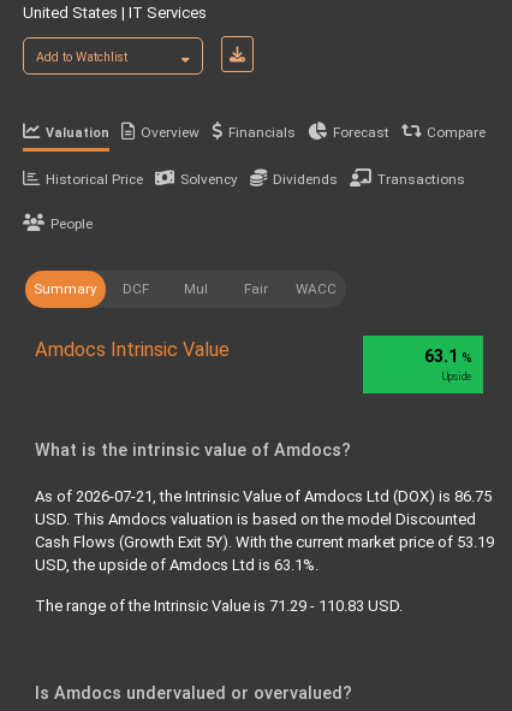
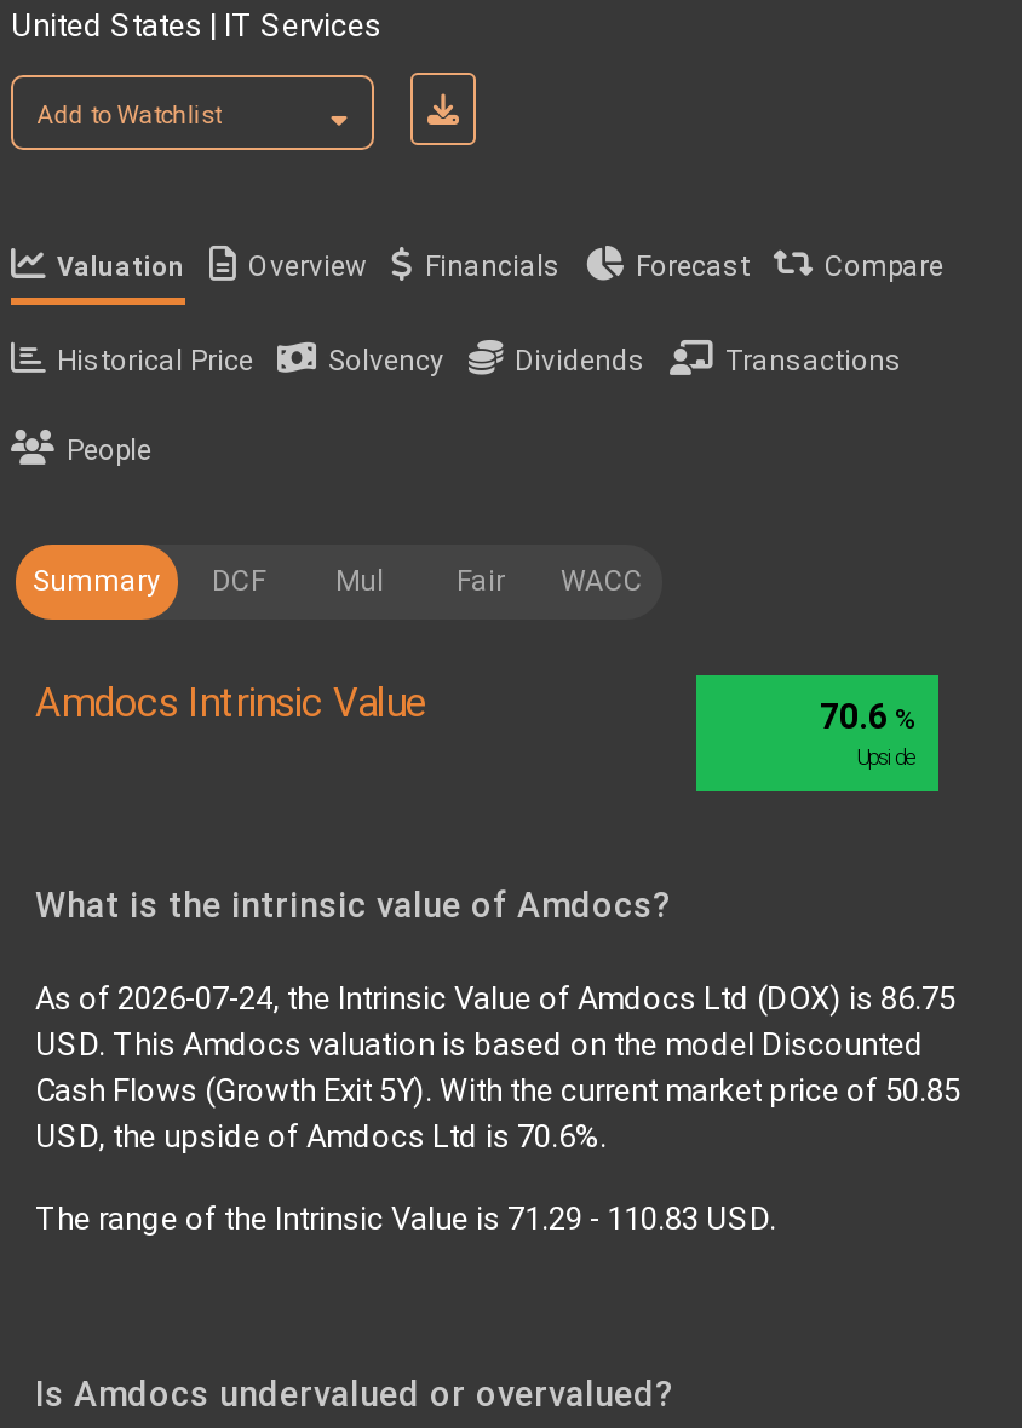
[424,346,471,366] 63.1% -> [820,697,914,736] 70.6%
[35,487,492,505] As of 2026-07-21, the Intrinsic Value of Amdocs Ltd (DOX) is 86.75 -> [35,980,955,1016] As of 2026-07-24, the Intrinsic Value of Amdocs Ltd (DOX) is 86.75
[35,533,494,551] Cash Flows (Growth Exit 5Y). With the current market price of 53.19 -> [35,1072,960,1108] Cash Flows (Growth Exit 5Y). With the current market price of 50.85
[35,556,318,574] USD, the upside of Amdocs Ltd is 63.1%. -> [35,1118,607,1154] USD, the upside of Amdocs Ltd is 70.6%.

